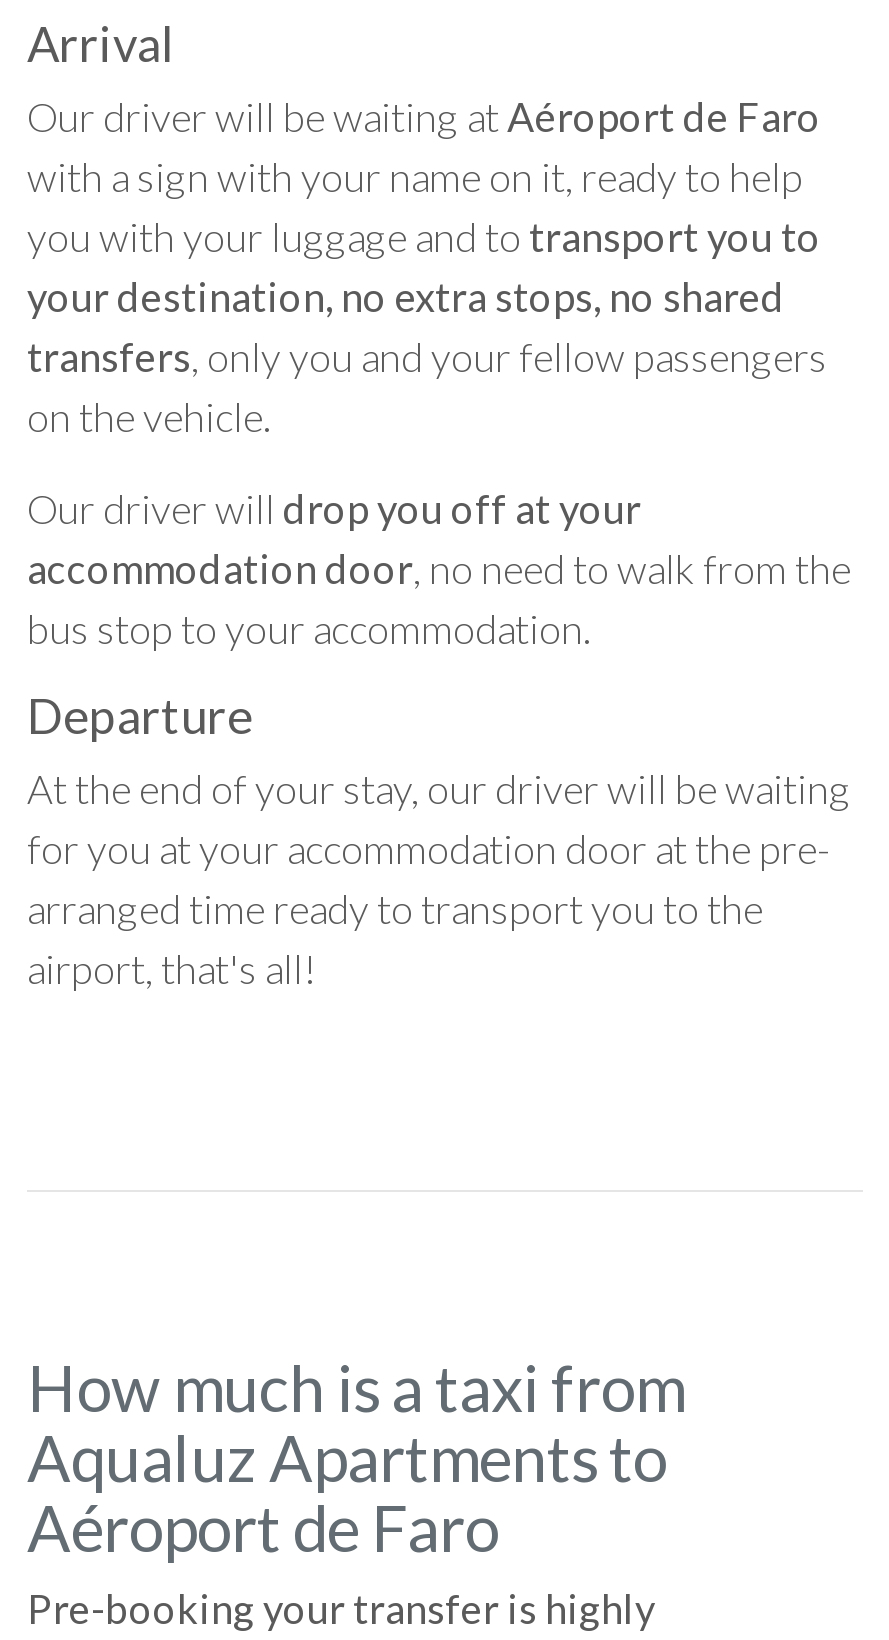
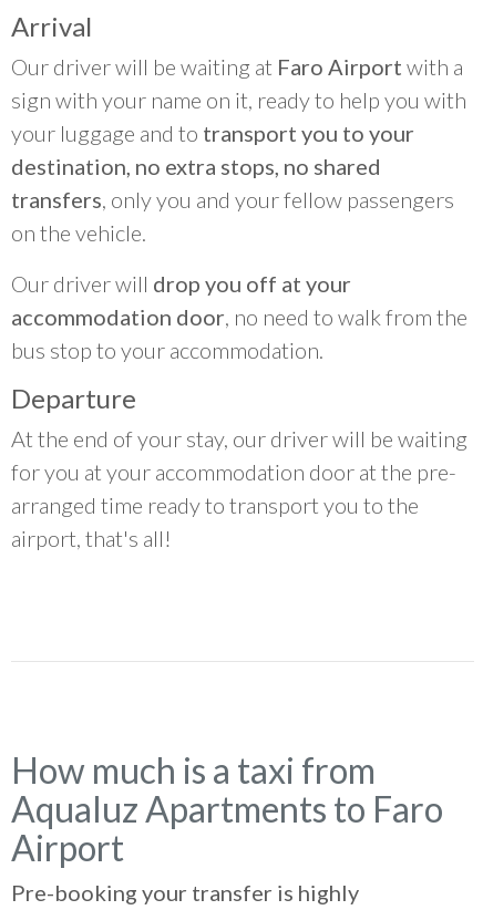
[27,93,821,321] Our driver will be waiting at Aéroport de Faro | with a sign with your name on it, ready to help | you with your luggage and to transport you to | your destination, no extra stops, no shared -> [11,54,466,180] Our driver will be waiting at Faro Airport with a | sign with your name on it, ready to help you with | your luggage and to transport you to your | destination, no extra stops, no shared
[27,1419,667,1567] Aqualuz Apartments to | Aéroport de Faro -> [11,788,443,869] Aqualuz Apartments to Faro | Airport

